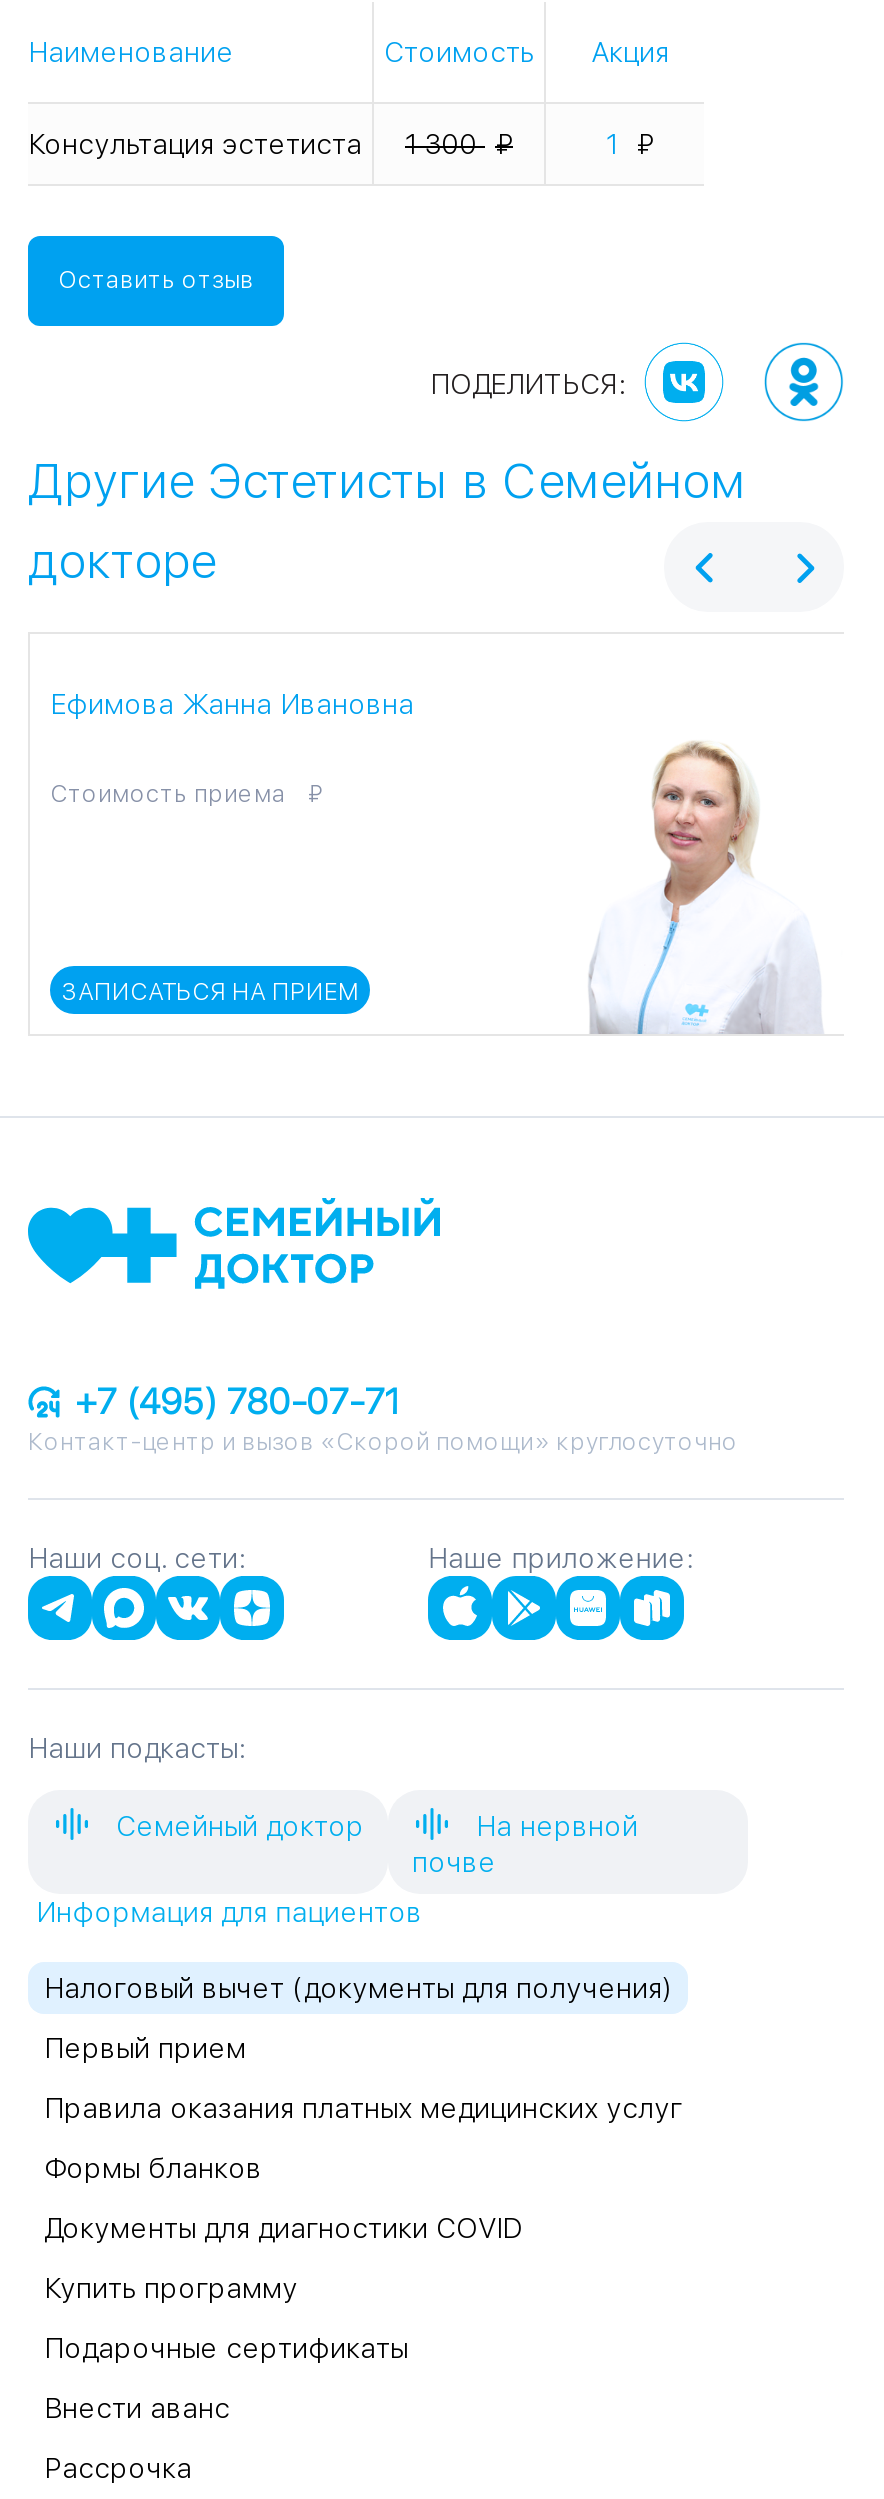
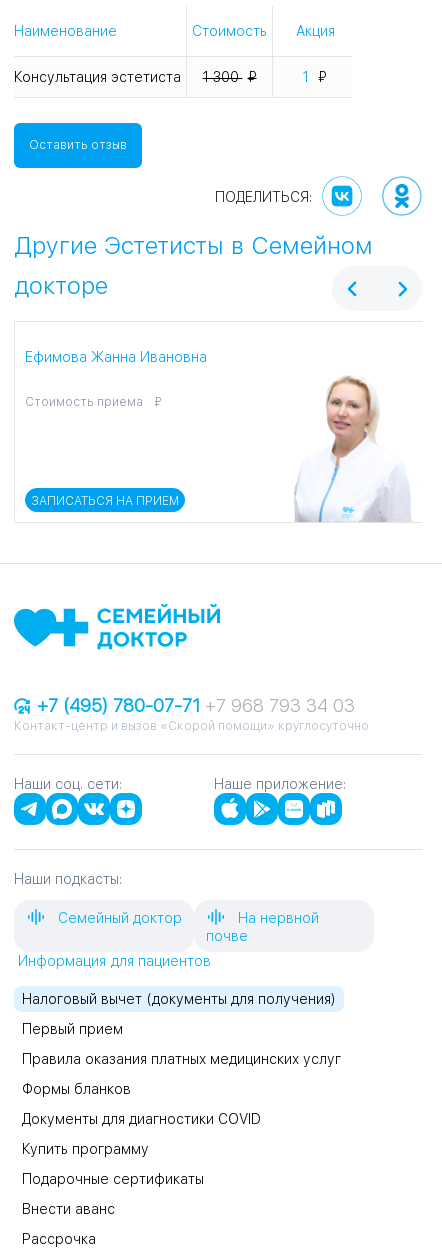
[64,1381,400,1423] +7 (495) 780-07-71 -> [32,695,355,716] +7 (495) 780-07-71 +7 968 793 34 03

